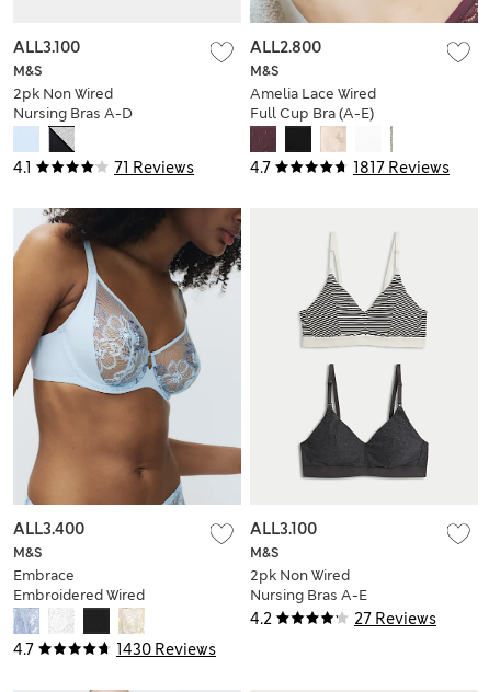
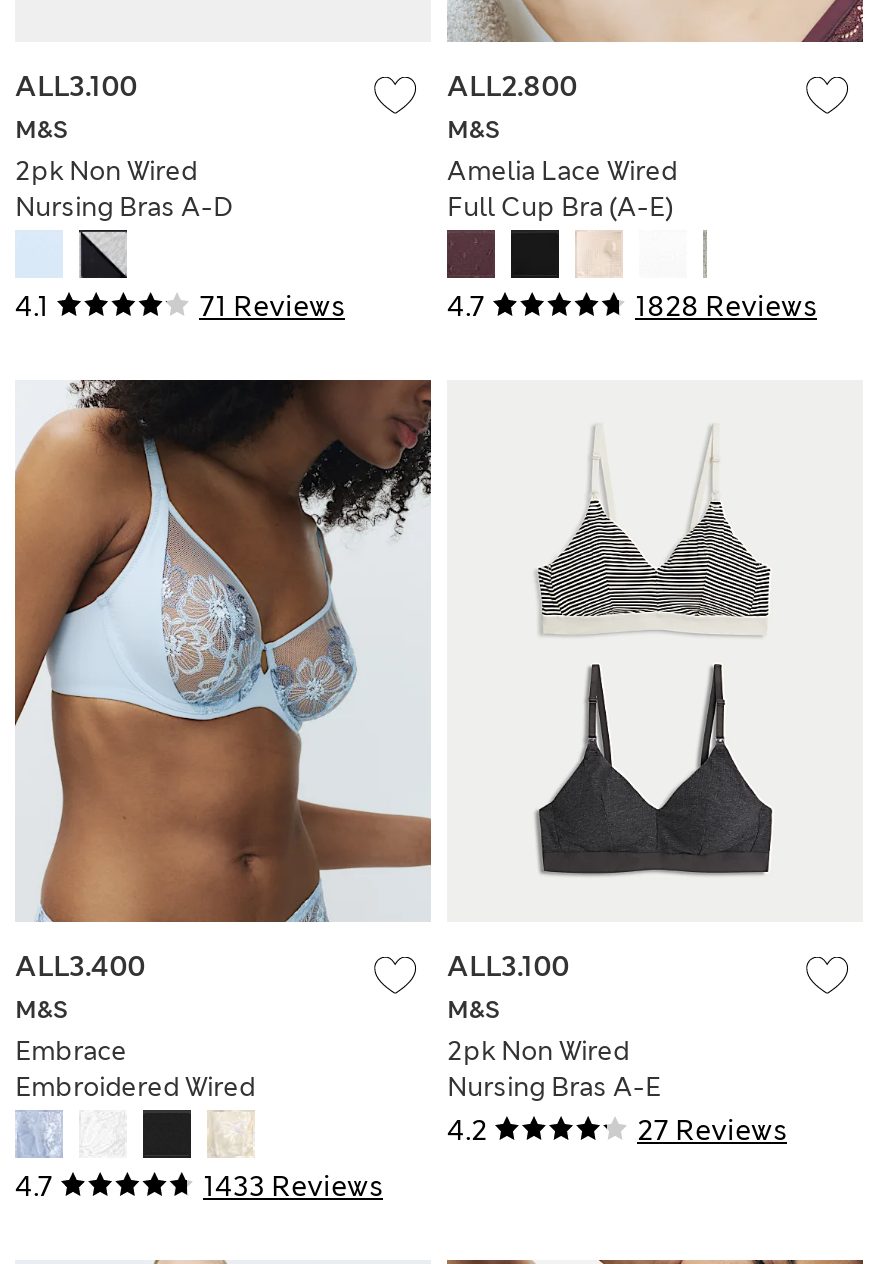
[353,158,450,178] 1817 Reviews -> [635,289,817,325] 1828 Reviews
[116,639,216,659] 1430 Reviews -> [203,1167,383,1203] 1433 Reviews

